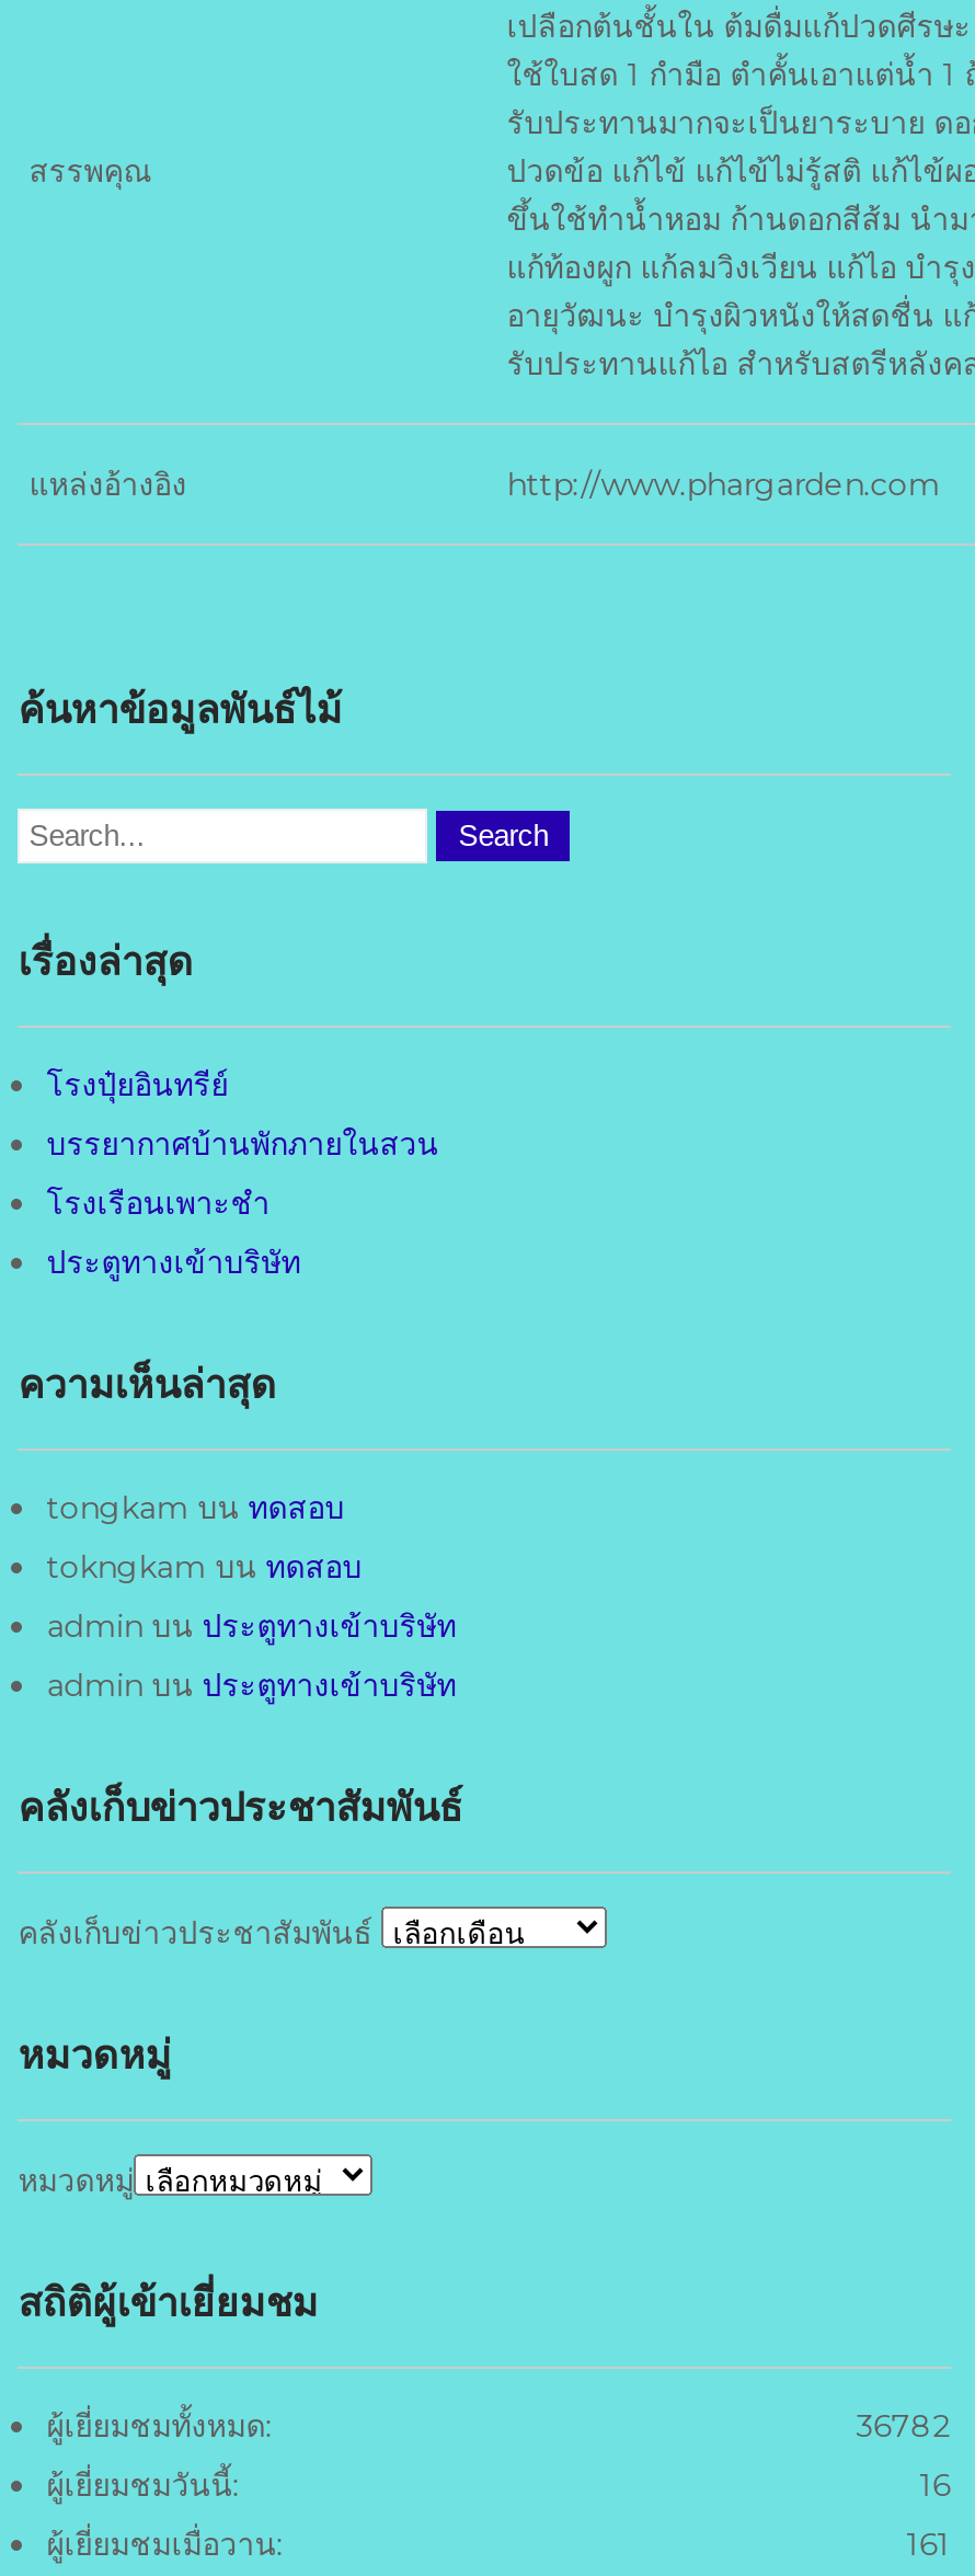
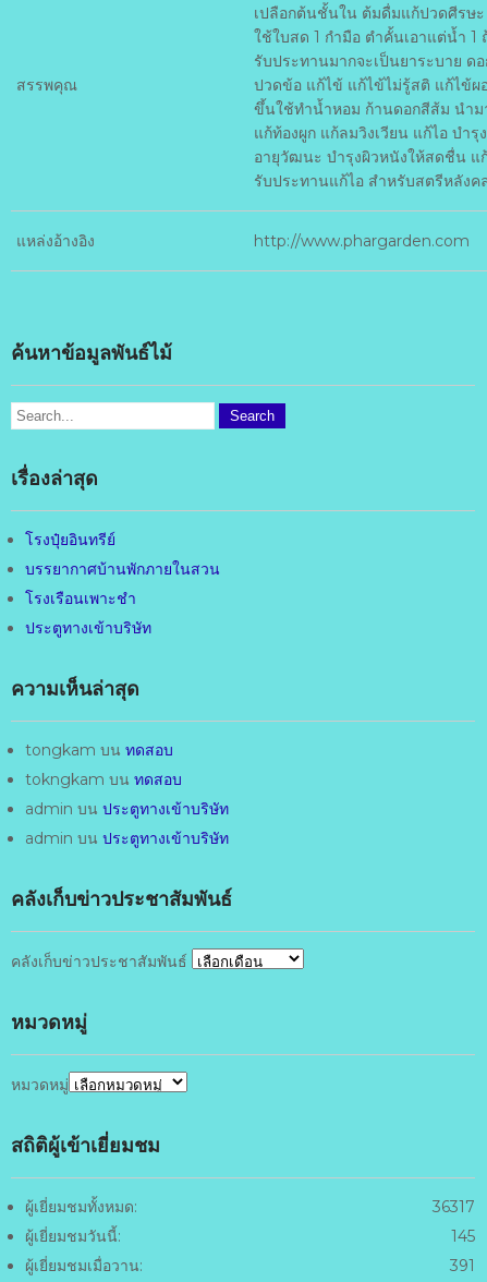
[856,2406,950,2446] 36782 -> [432,1197,475,1217] 36317
[920,2465,950,2505] 16 -> [451,1226,475,1246] 145
[907,2525,950,2564] 161 -> [450,1256,475,1275] 391

